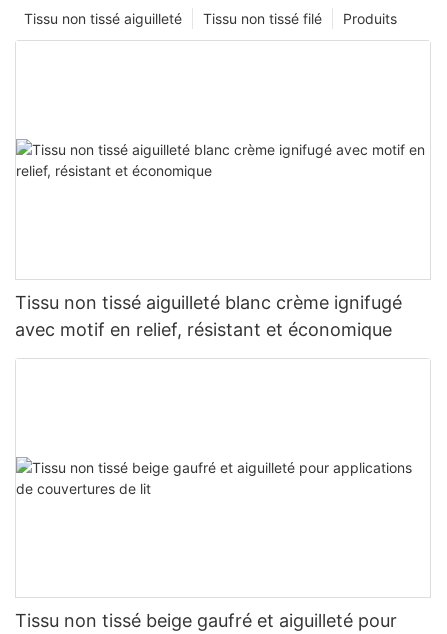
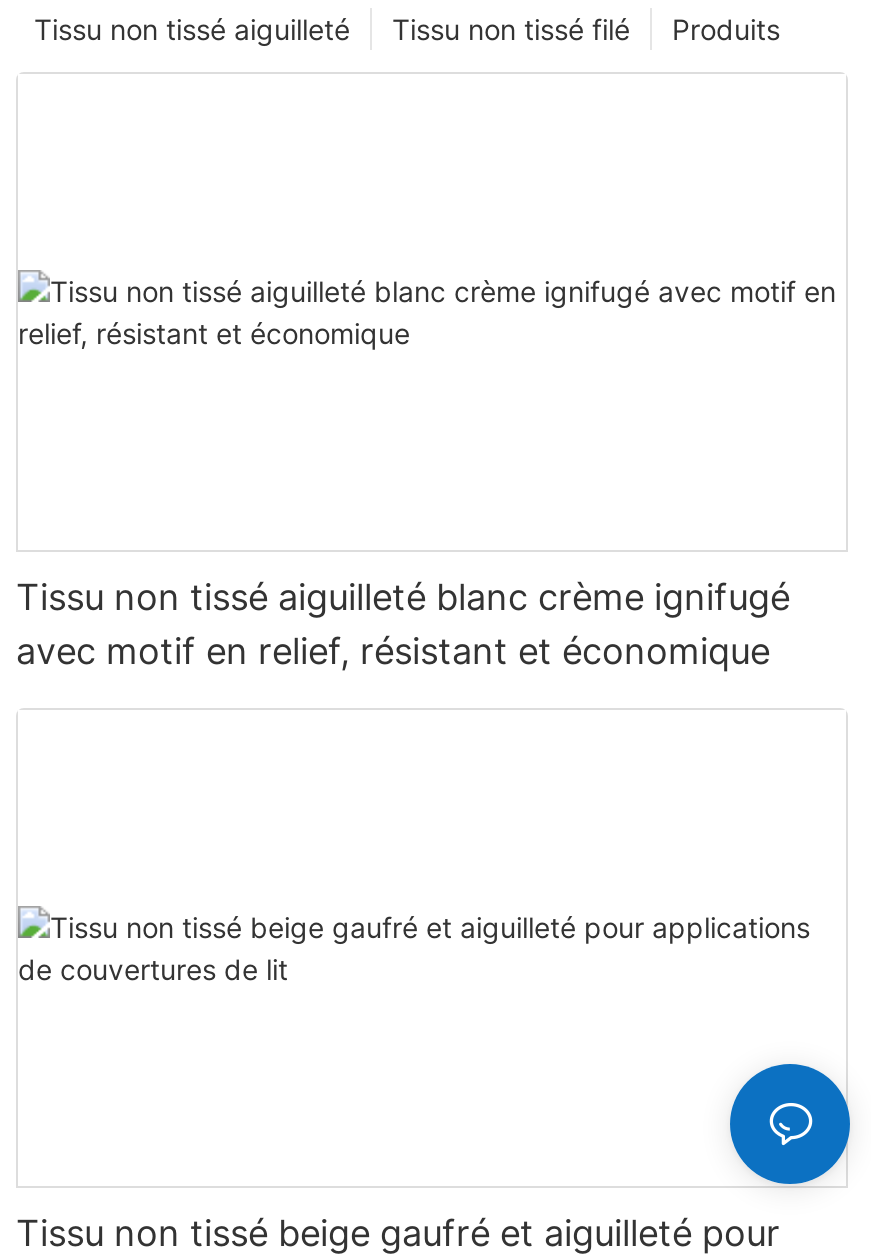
none -> [726,1060,854,1188] [image]

